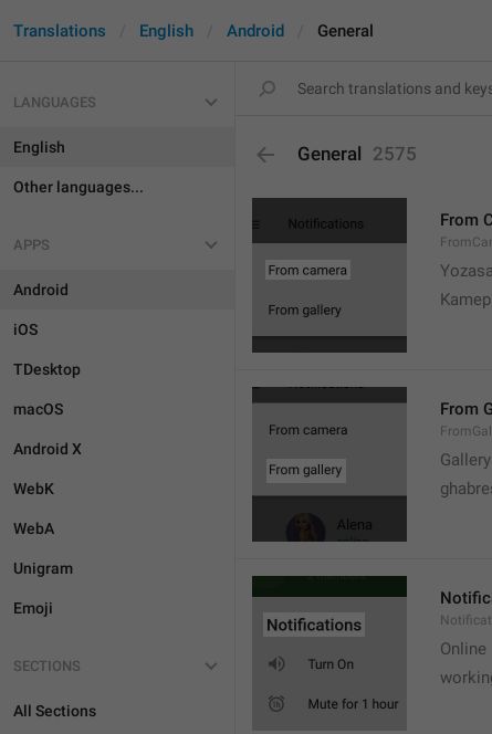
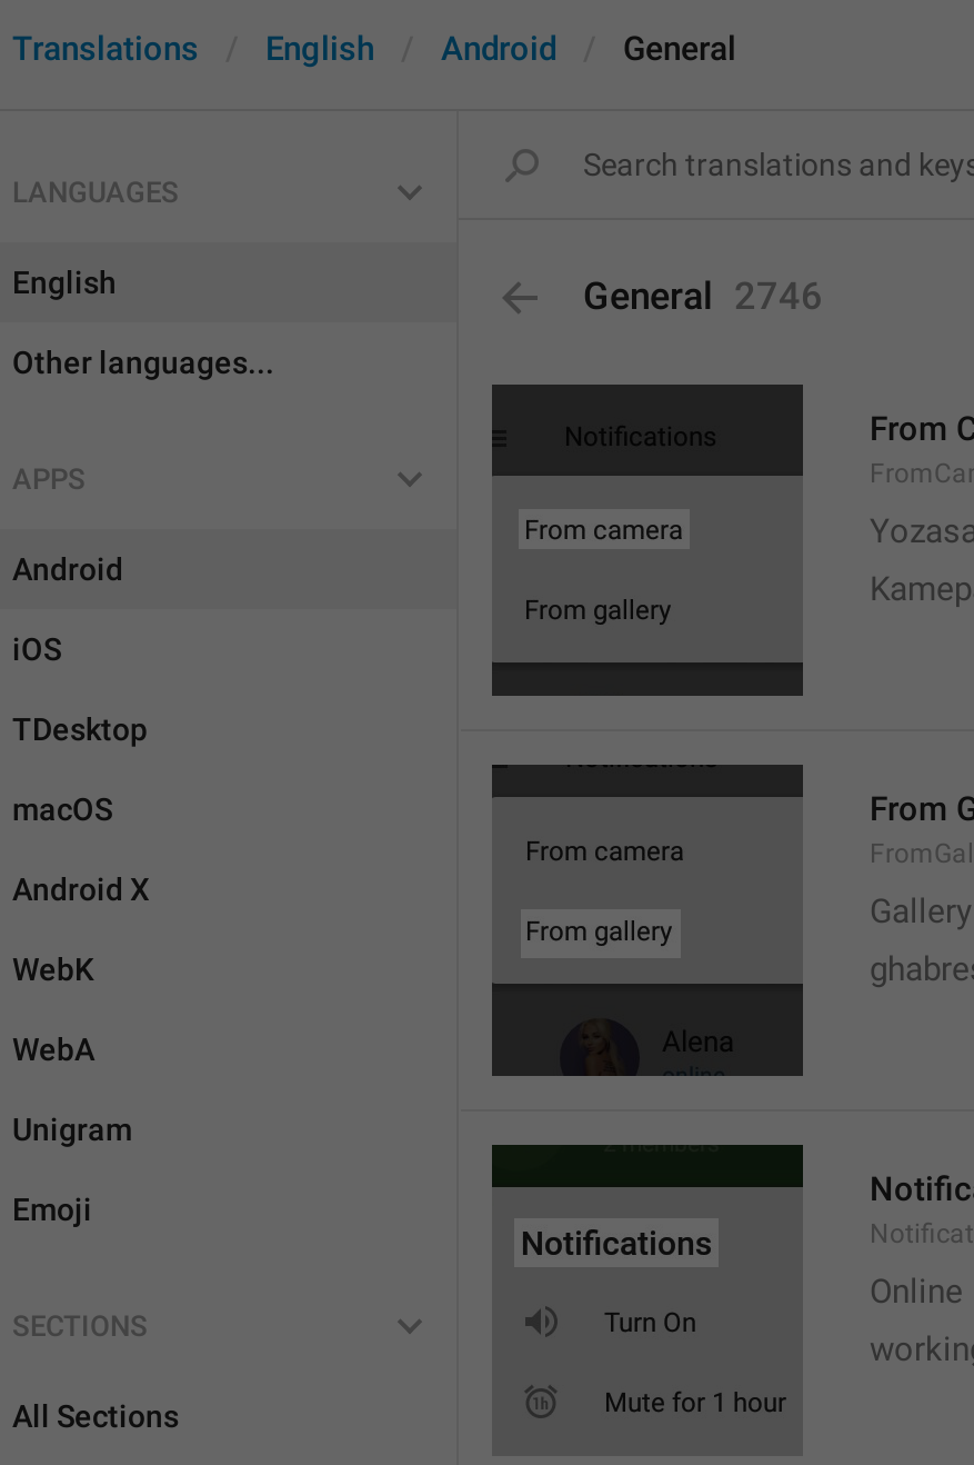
[297,143,417,165] General 2575 -> [583,273,823,318] General 2746

